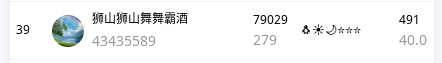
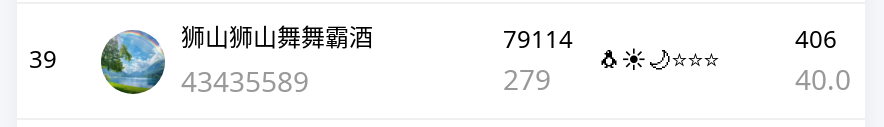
[253,11,288,28] 79029 -> [503,22,573,56] 79114
[399,11,420,28] 491 -> [795,22,837,56] 406

